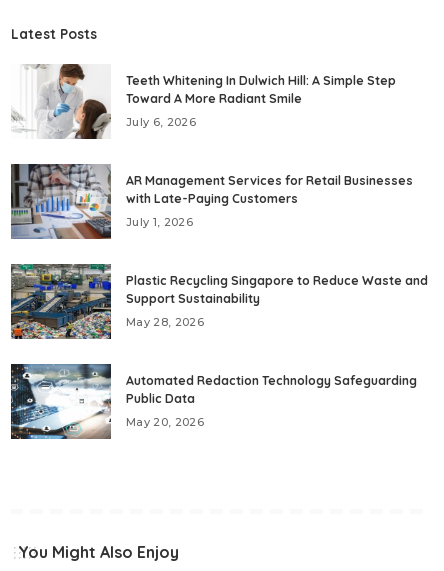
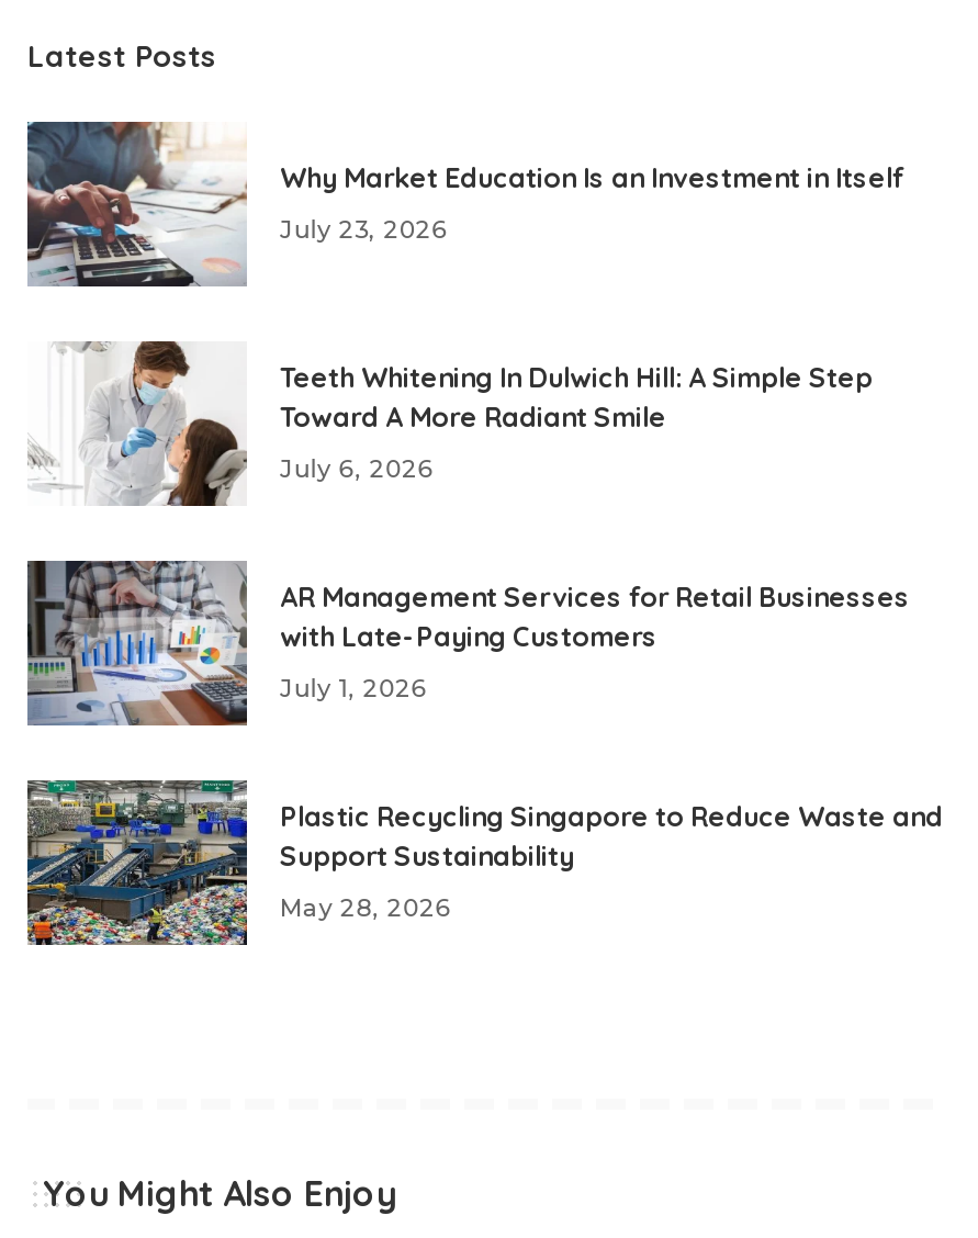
none -> [25,120,903,289] [image] | Why Market Education Is an Investment in Itself | July 23, 2026
moved [10,63,428,329] -> [25,339,943,924]: [image] | Teeth Whitening In Dulwich Hill: A Simple Step | Toward A More Radiant Smile | ... | Support Sustainability | May 28, 2026
[11,363,417,440] [image] | Automated Redaction Technology Safeguarding | Public Data | May 20, 2026 -> none

